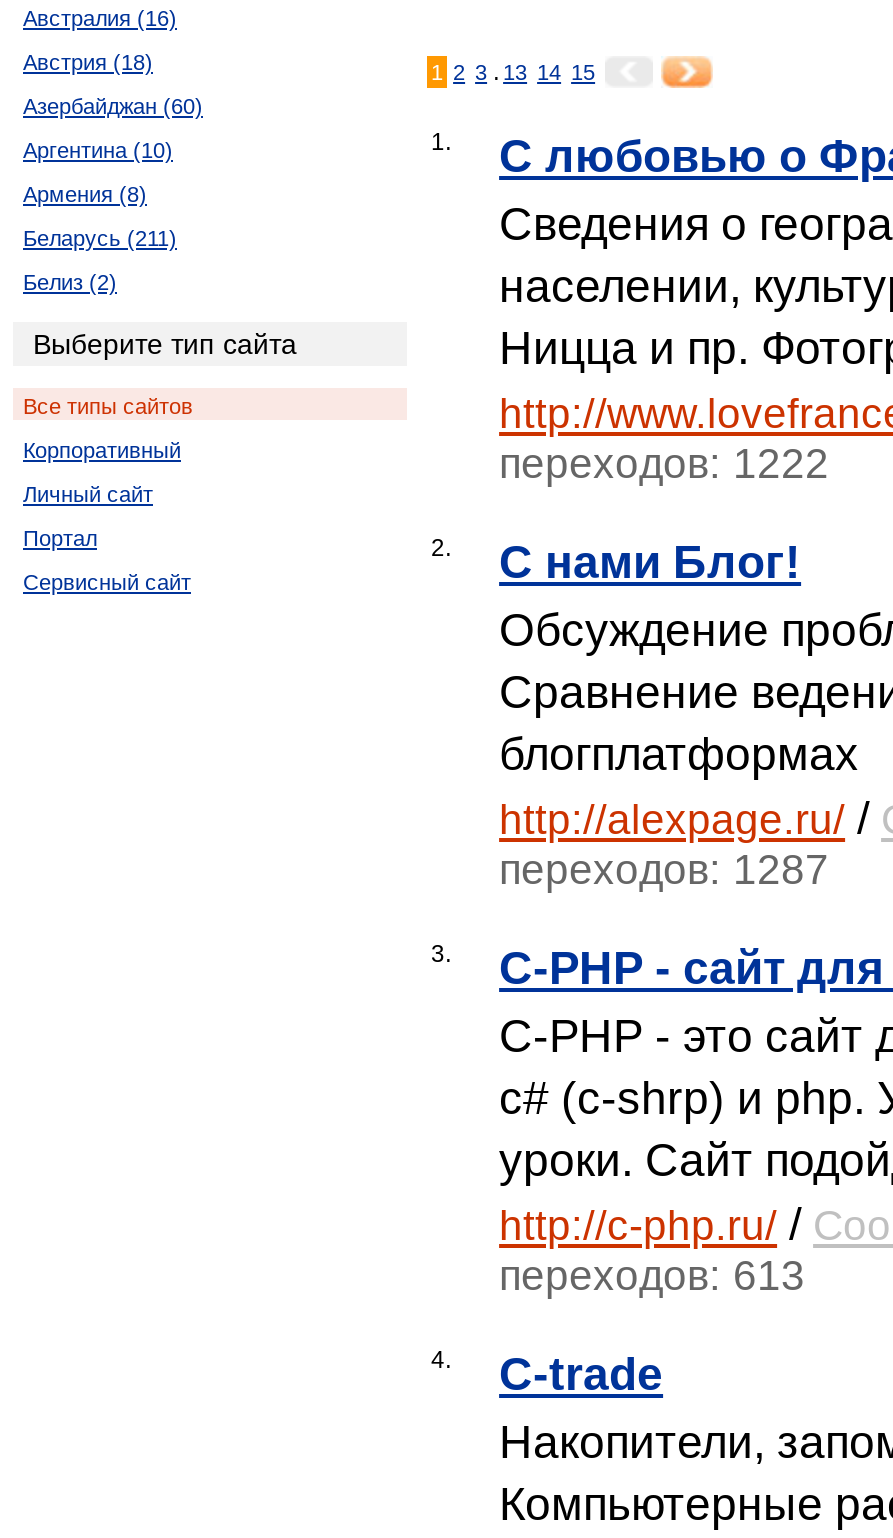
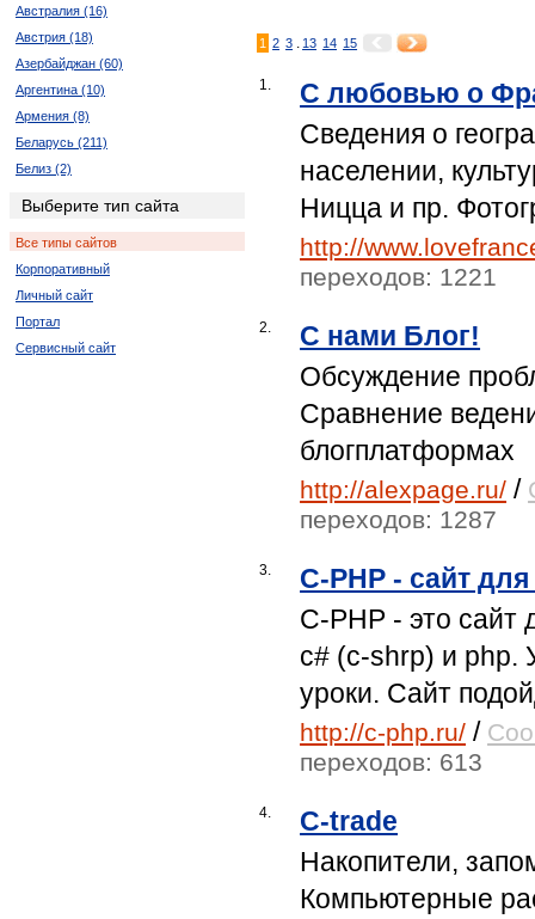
[499,440,829,486] переходов: 1222 -> [300,263,497,290] переходов: 1221

